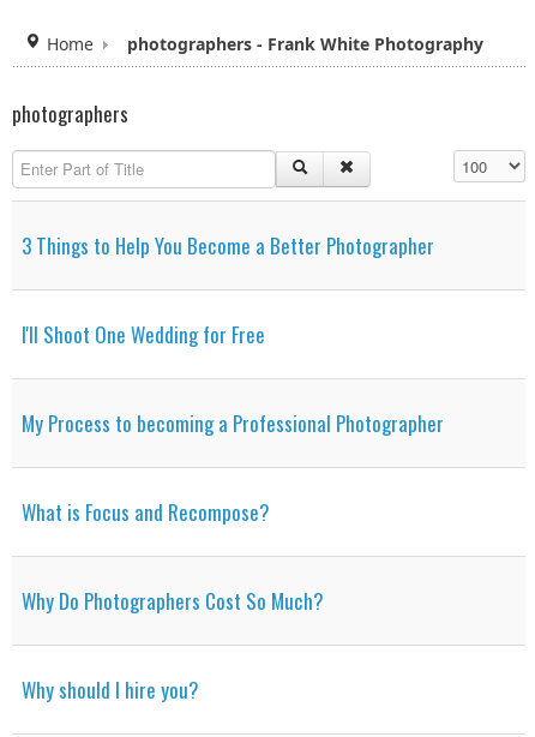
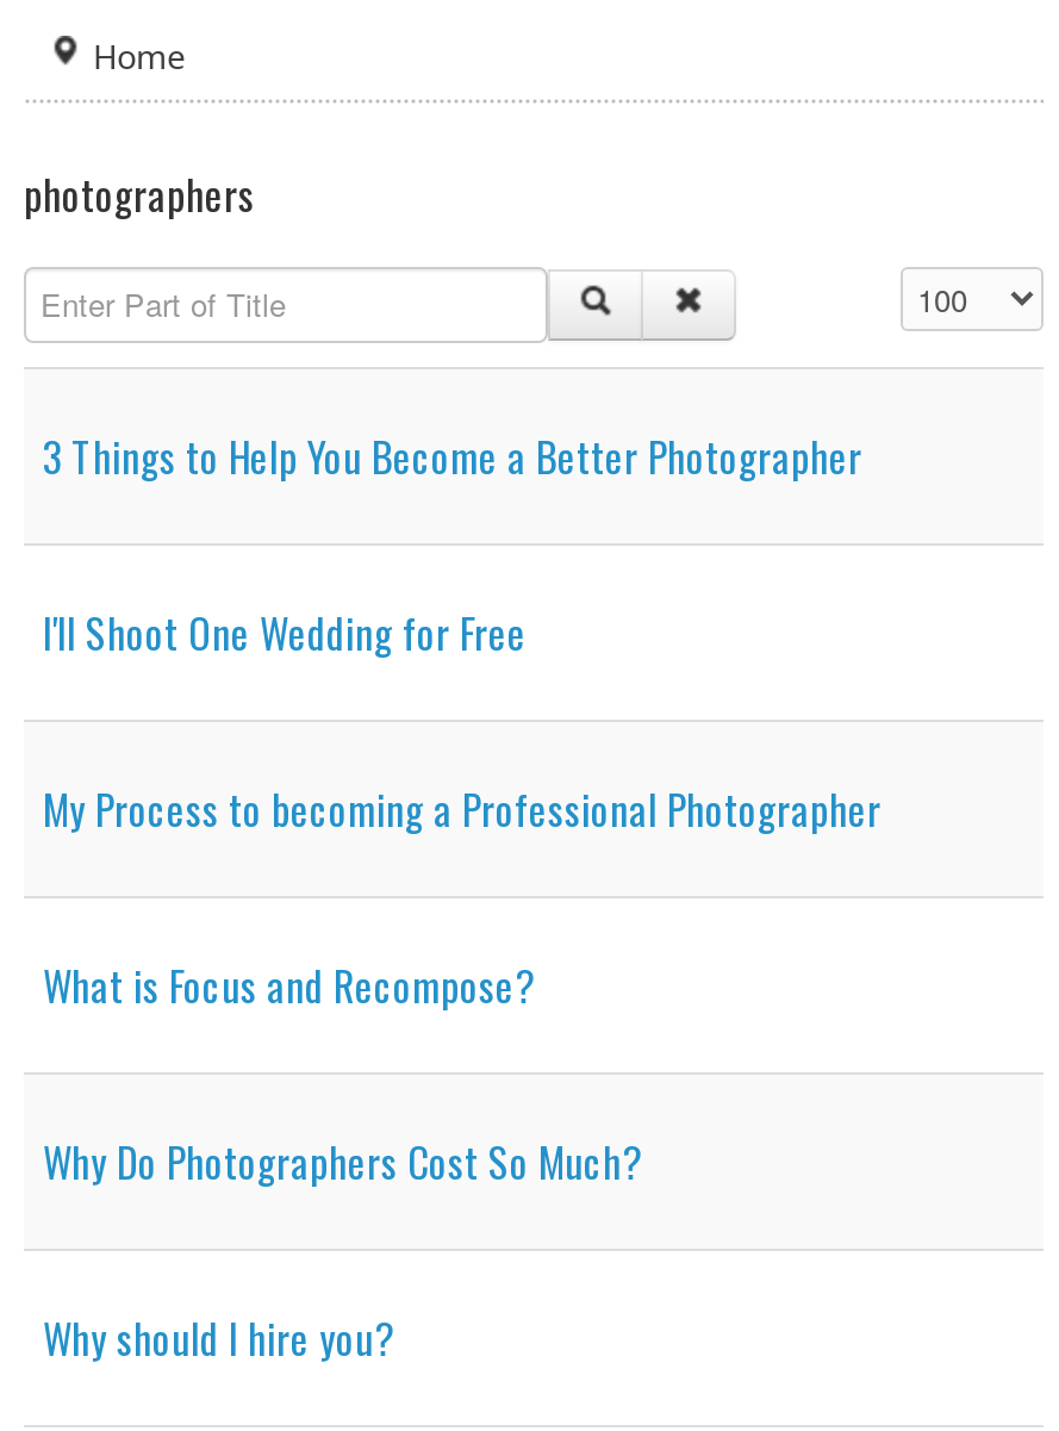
[127,32,483,55] photographers - Frank White Photography -> none

